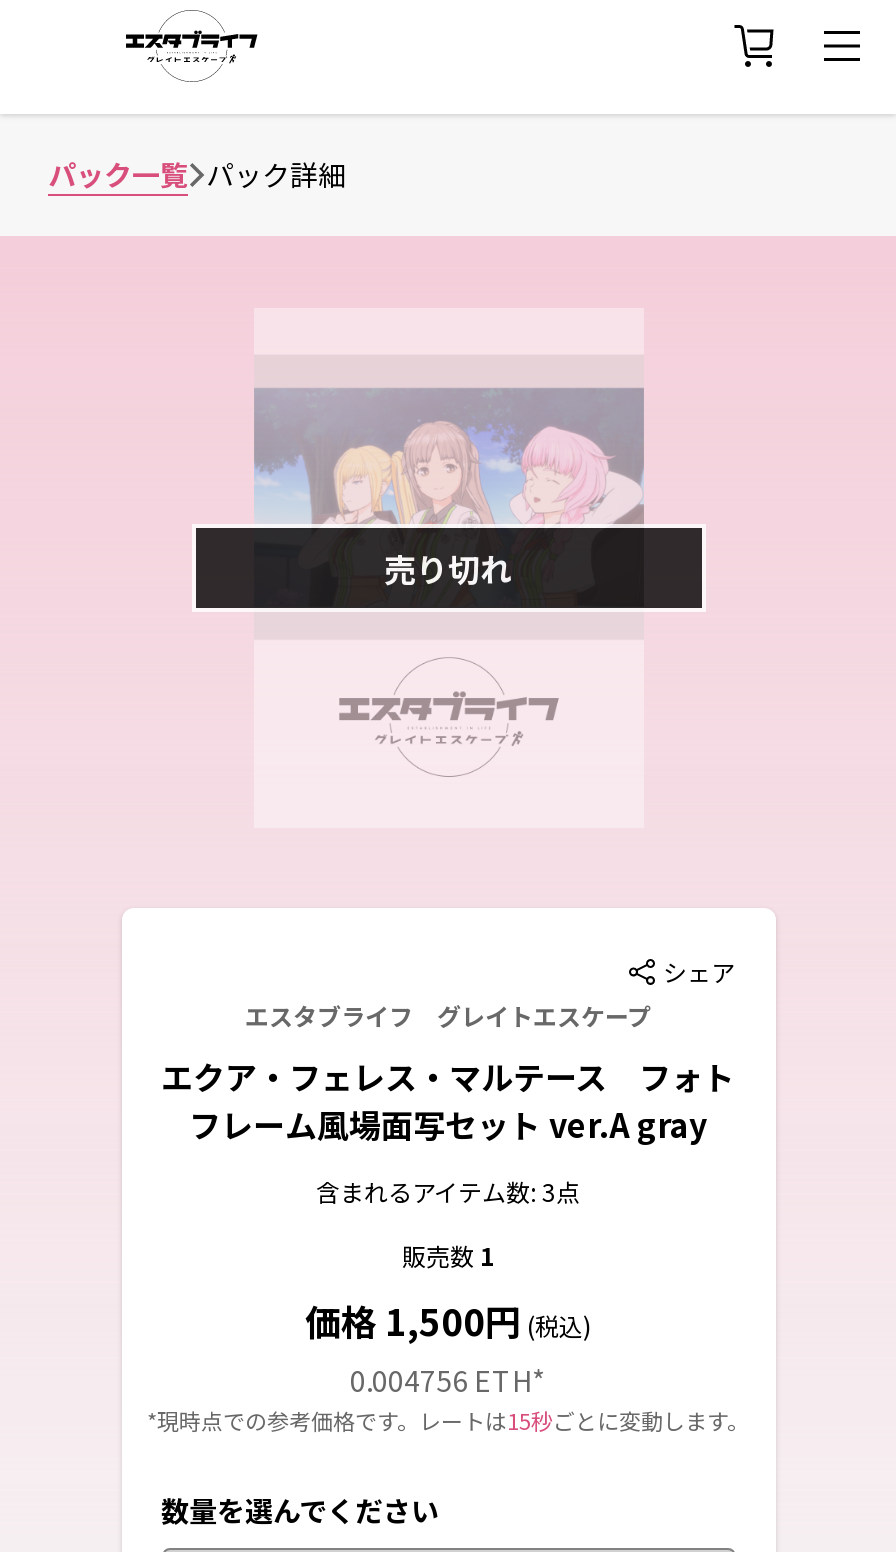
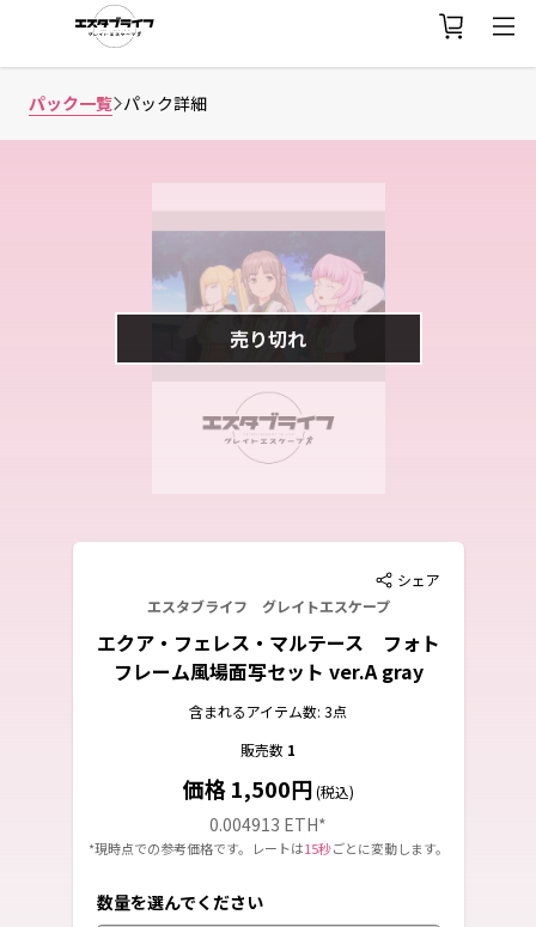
[350,1360,546,1400] 0.004756 ETH* -> [209,812,327,836] 0.004913 ETH*

